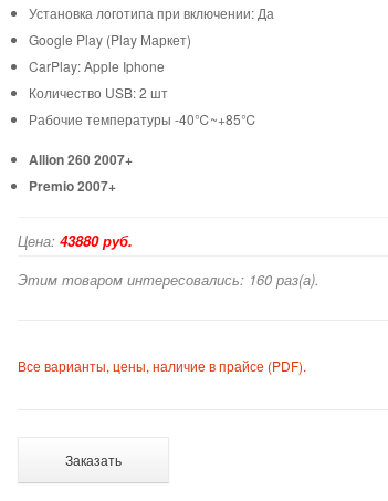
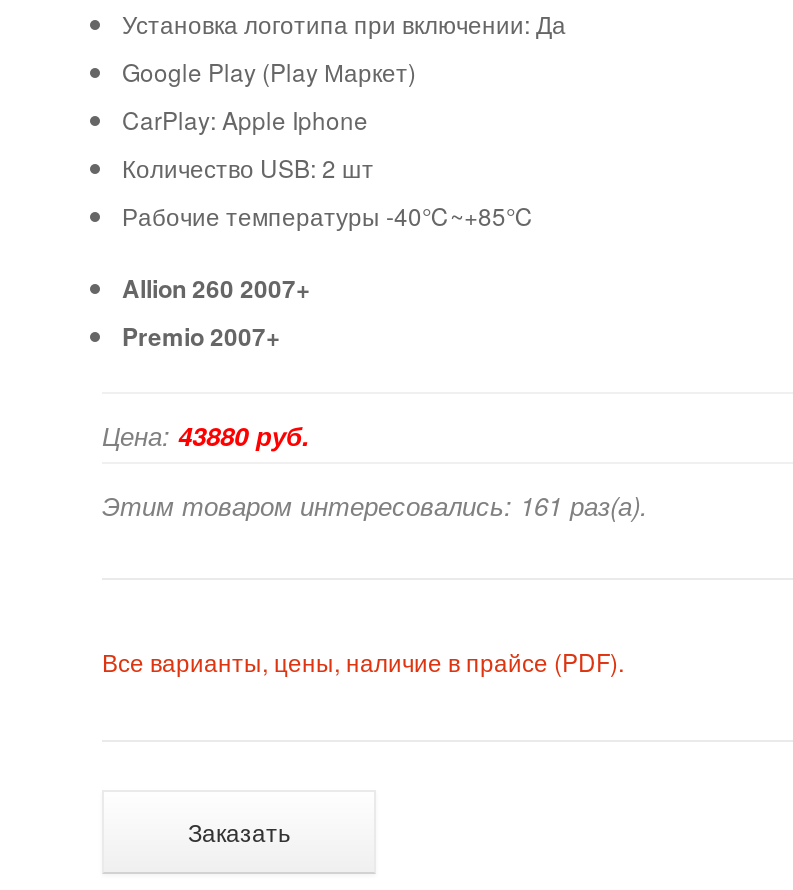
[18,269,319,290] Этим товаром интересовались: 160 раз(а). -> [102,486,648,524] Этим товаром интересовались: 161 раз(а).

